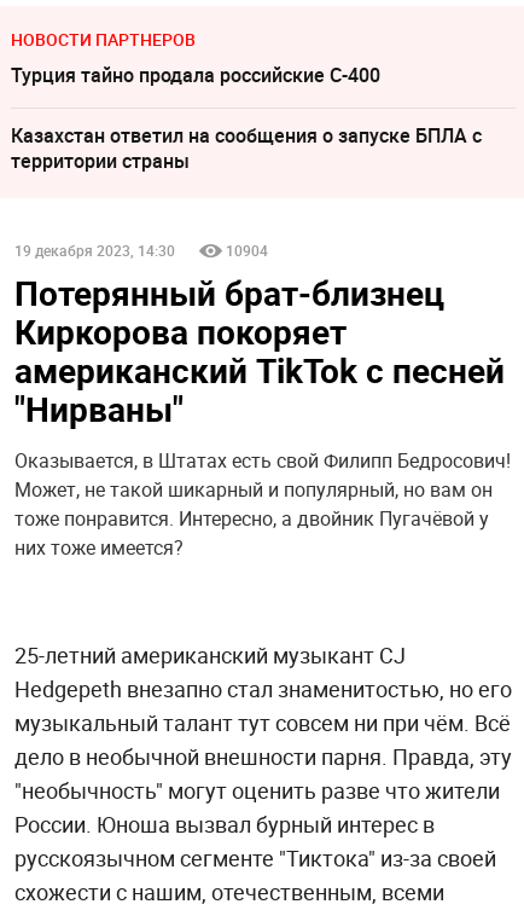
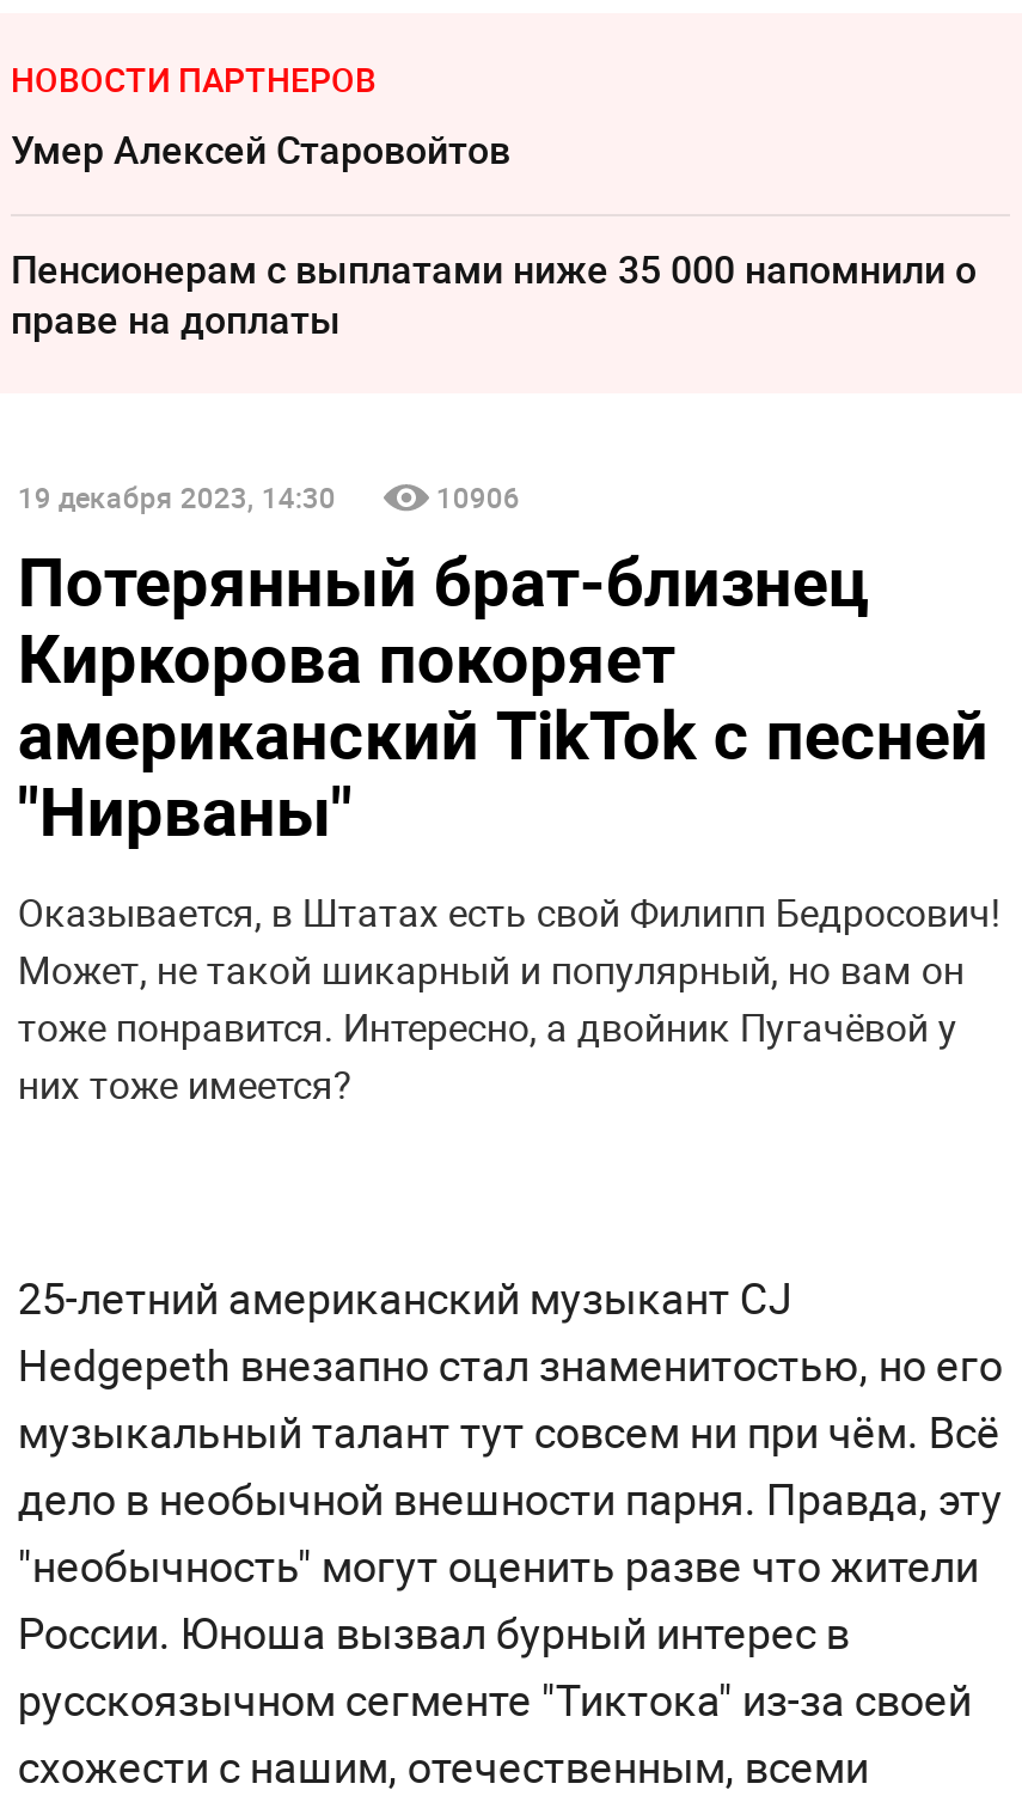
[11,62,380,88] Турция тайно продала российские С-400 -> [11,123,510,176] Умер Алексeй Старовойтов
[11,122,482,174] Казахстан ответил на сообщения о запуске БПЛА с | территории страны -> [11,242,977,345] Пенсионерам с выплатами ниже 35 000 напомнили о | праве на доплаты
[226,240,268,259] 10904 -> [436,476,520,515] 10906

